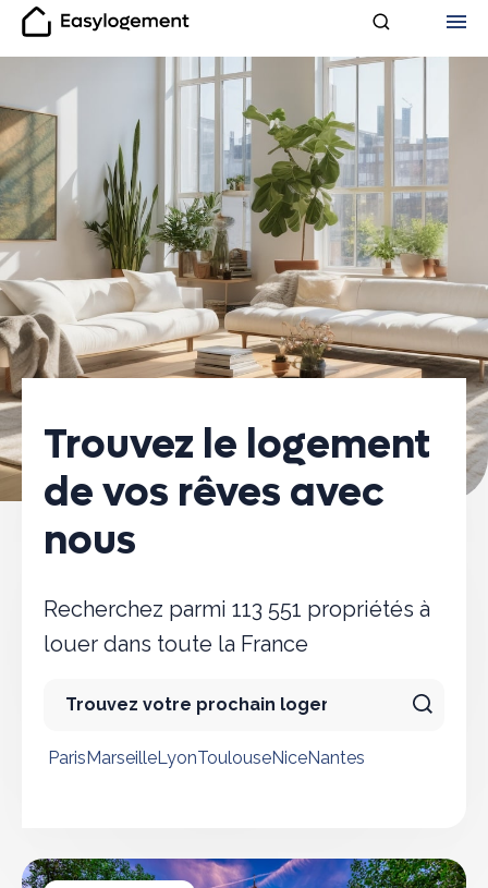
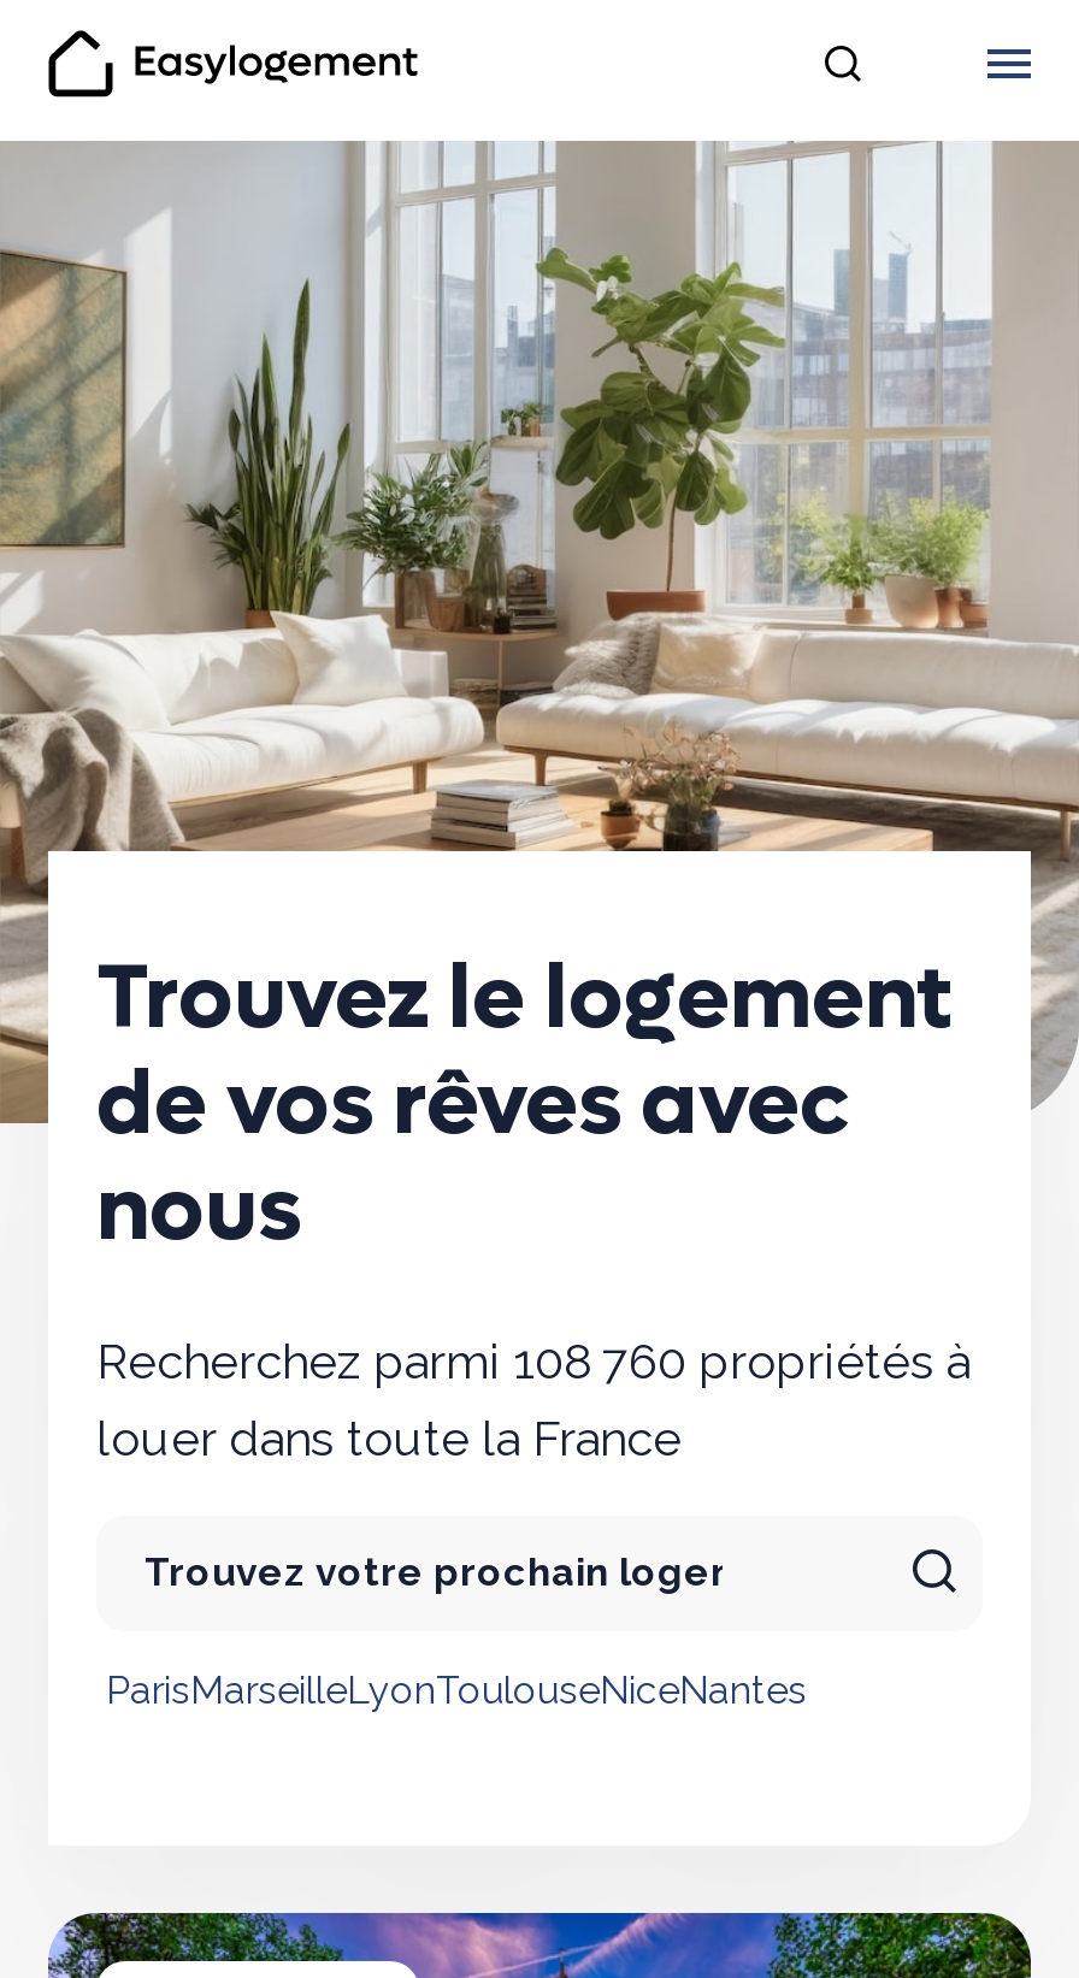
[44,596,430,622] Recherchez parmi 113 551 propriétés à -> [96,1333,971,1390] Recherchez parmi 108 760 propriétés à

